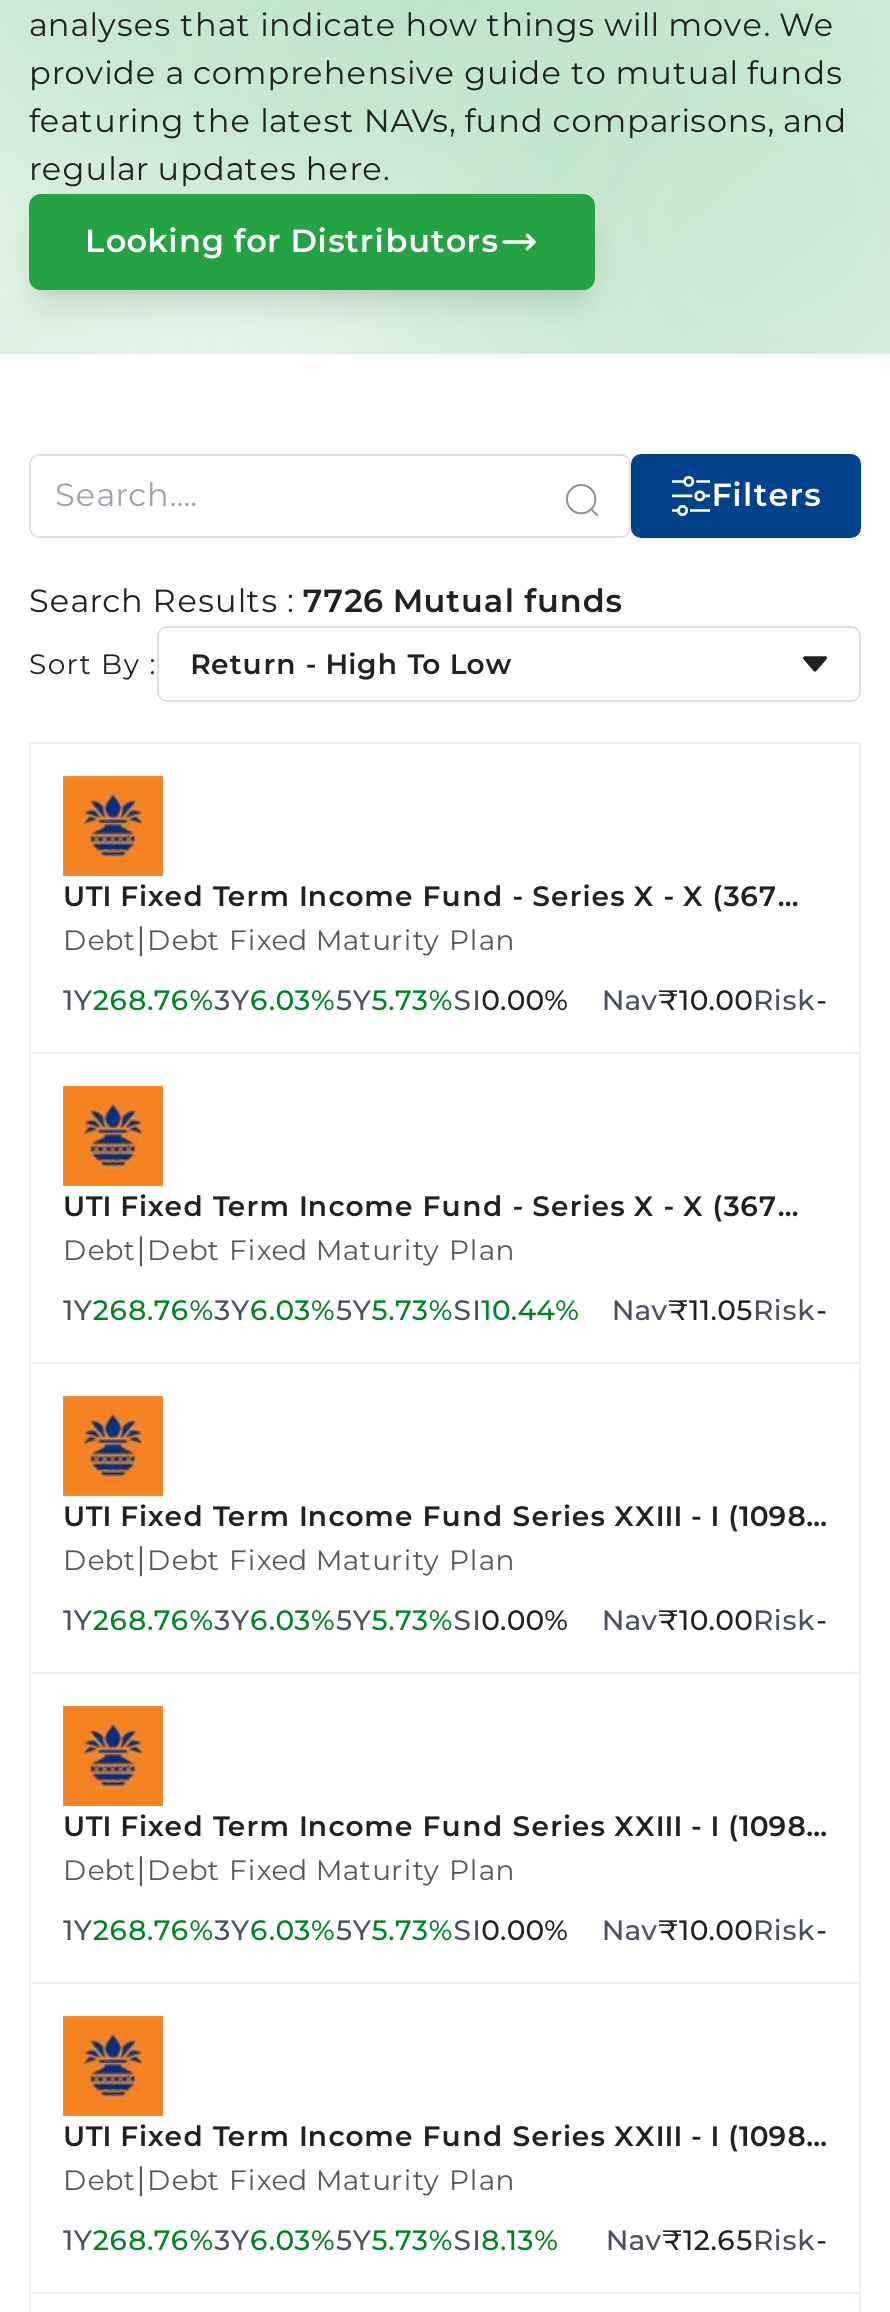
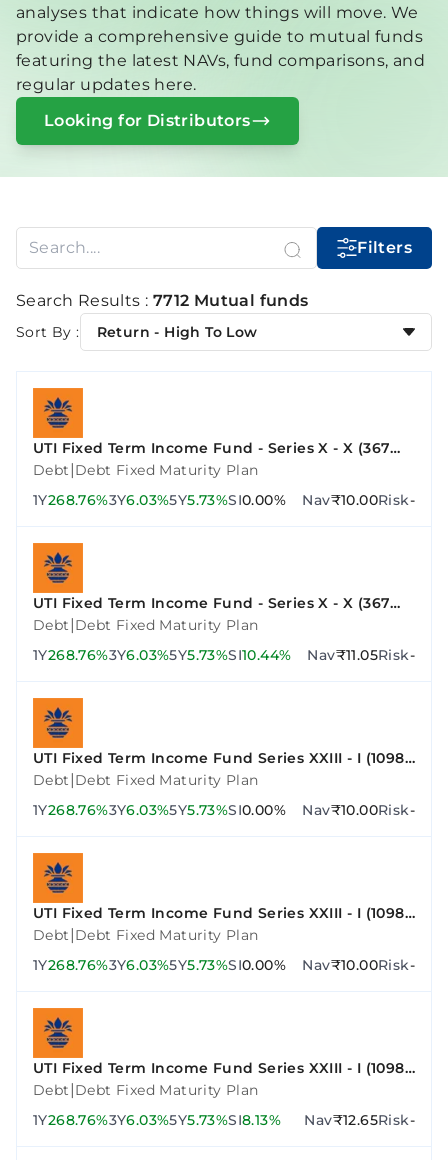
[29,582,622,620] Search Results : 7726 Mutual funds -> [16,291,309,310] Search Results : 7712 Mutual funds

